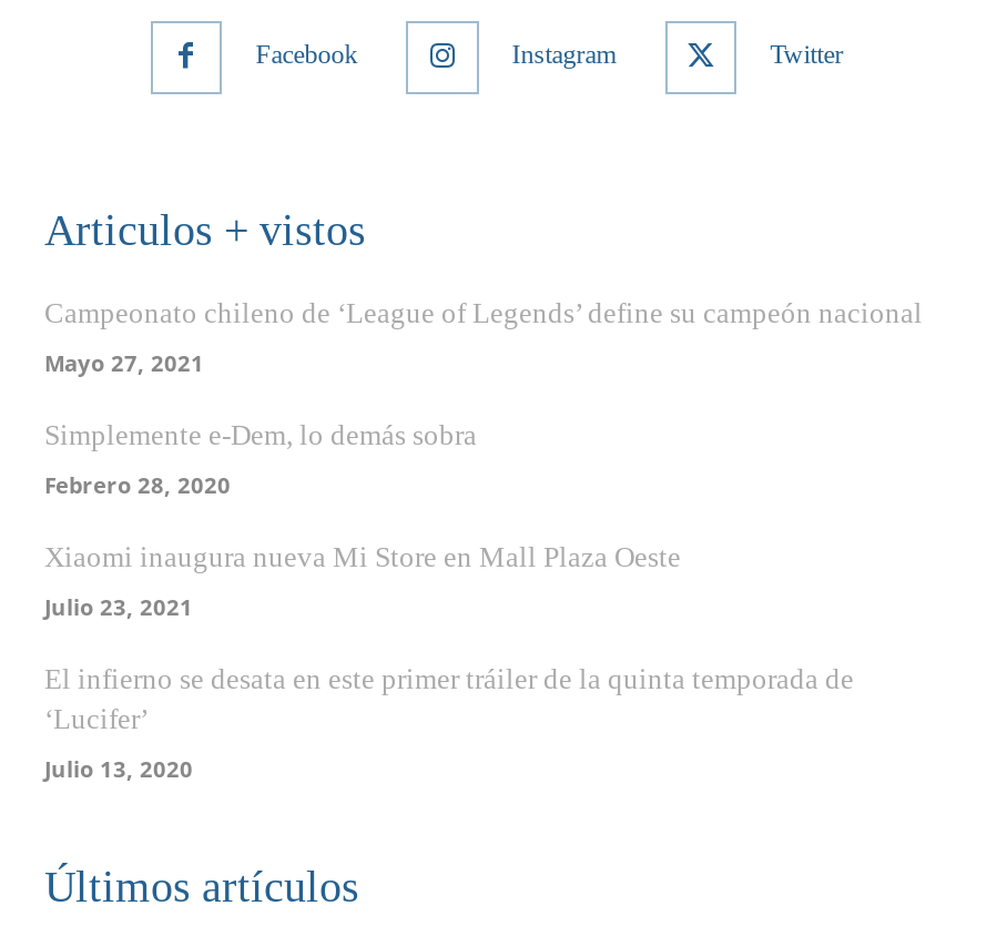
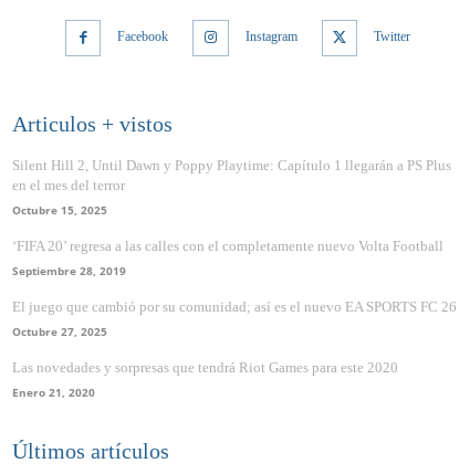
[44,295,923,328] Campeonato chileno de ‘League of Legends’ define su campeón nacional -> [12,156,451,193] Silent Hill 2, Until Dawn y Poppy Playtime: Capítulo 1 llegarán a PS Plus | en el mes del terror
[44,346,204,377] Mayo 27, 2021 -> [12,202,107,217] Octubre 15, 2025
[44,417,477,450] Simplemente e-Dem, lo demás sobra -> [12,237,443,254] ‘FIFA 20’ regresa a las calles con el completamente nuevo Volta Football
[44,468,231,499] Febrero 28, 2020 -> [12,262,126,278] Septiembre 28, 2019
[44,539,681,572] Xiaomi inaugura nueva Mi Store en Mall Plaza Oeste -> [12,298,457,314] El juego que cambió por su comunidad; así es el nuevo EA SPORTS FC 26
[44,590,193,621] Julio 23, 2021 -> [12,323,107,339] Octubre 27, 2025
[44,661,854,734] El infierno se desata en este primer tráiler de la quinta temporada de | ‘Lucifer’ -> [12,359,398,375] Las novedades y sorpresas que tendrá Riot Games para este 2020
[44,752,193,783] Julio 13, 2020 -> [12,384,95,399] Enero 21, 2020

